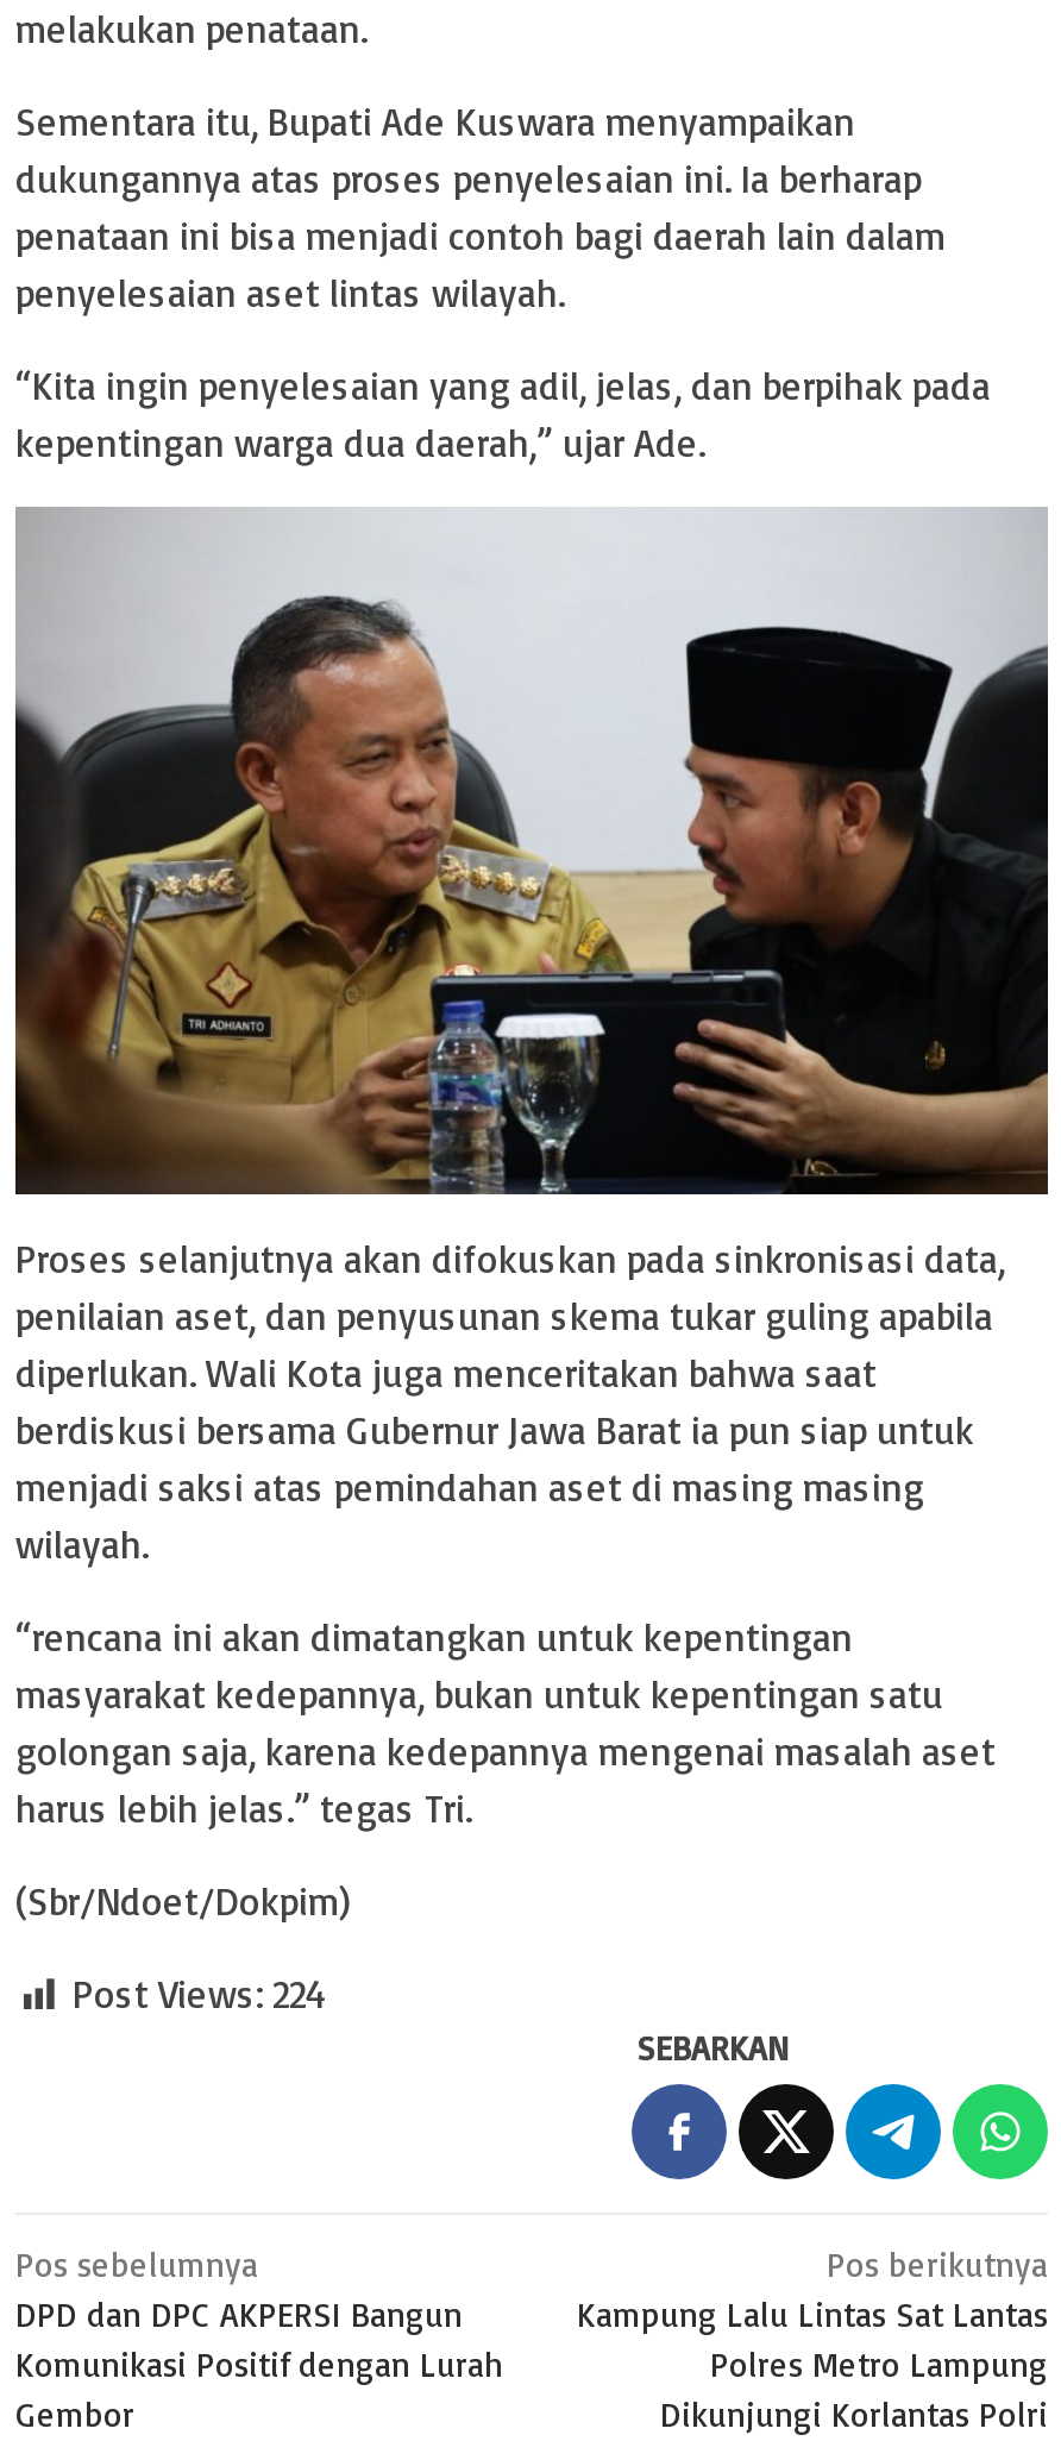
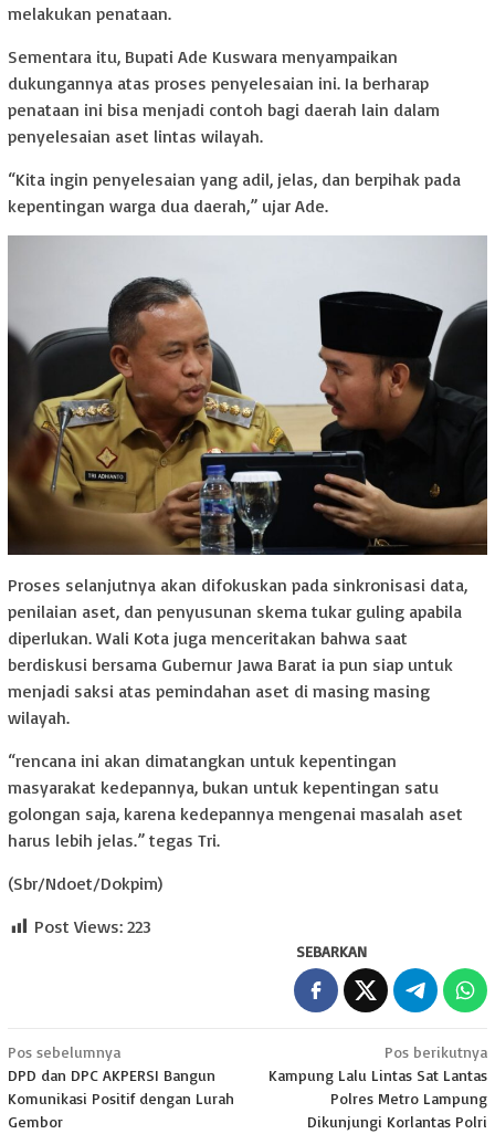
[73,1970,327,2018] Post Views: 224 -> [34,915,151,937] Post Views: 223

